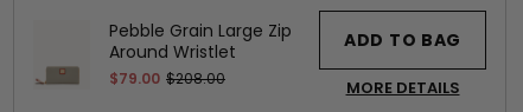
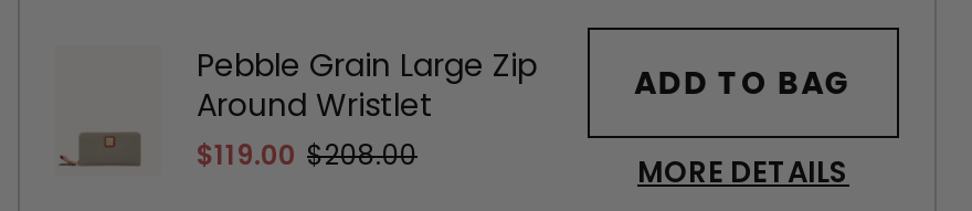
[109,69,225,89] $79.00 $208.00 -> [197,136,418,174] $119.00 $208.00

